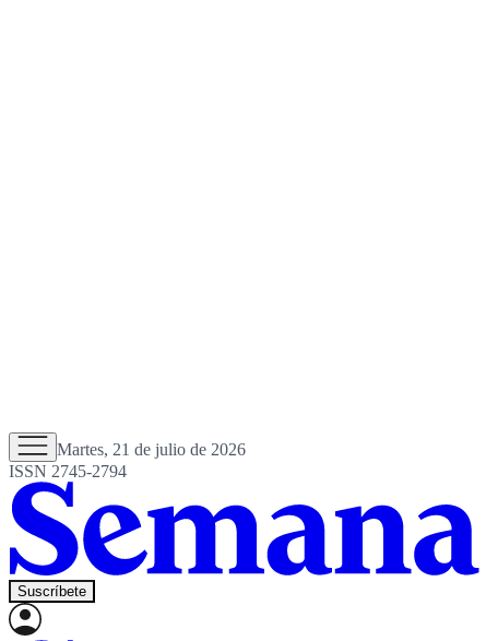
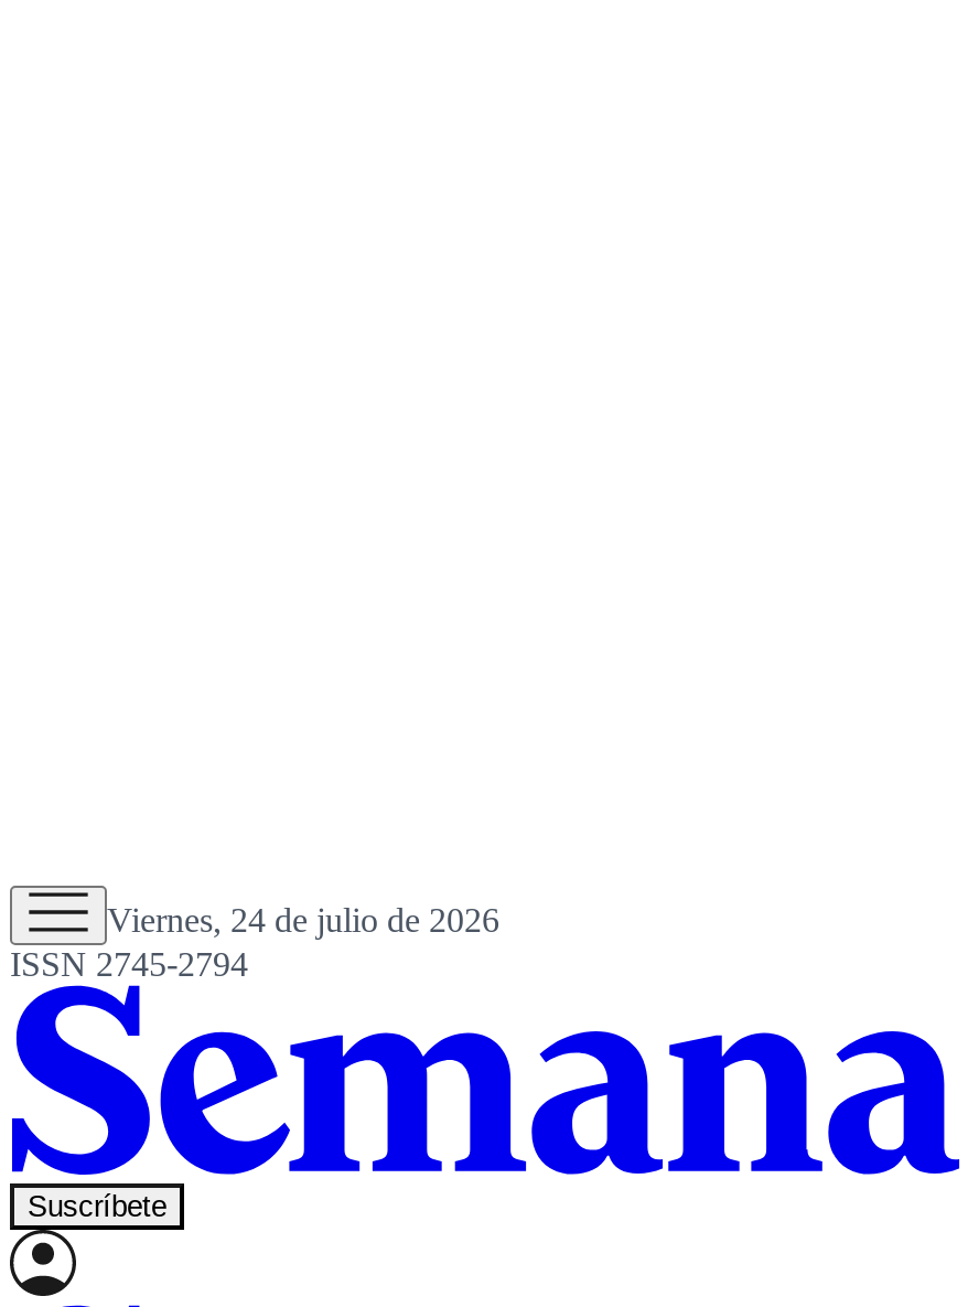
[57,440,246,459] Martes, 21 de julio de 2026 -> [107,901,499,939] Viernes, 24 de julio de 2026

